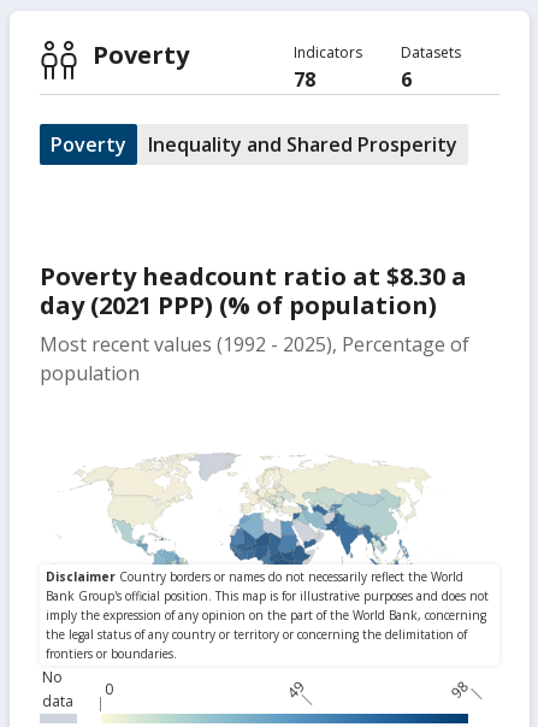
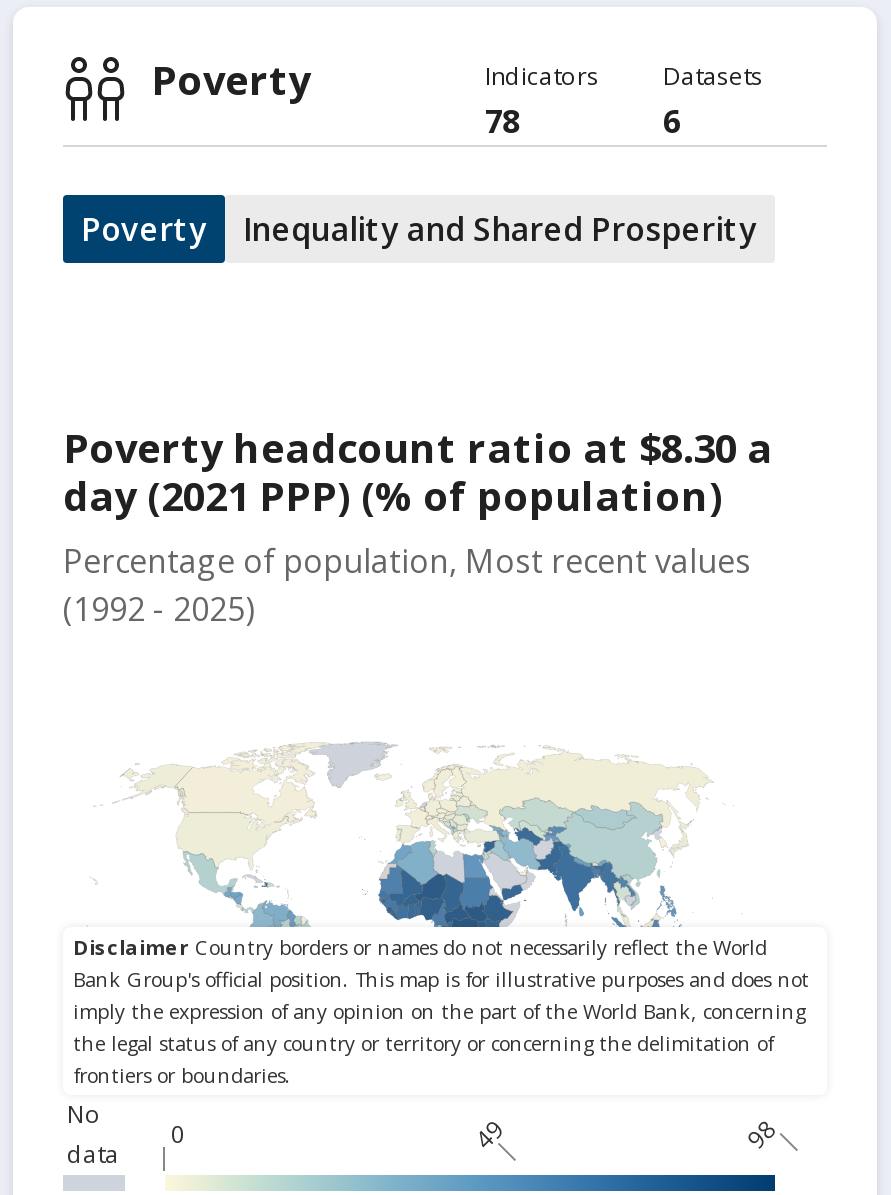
[40,331,469,386] Most recent values (1992 - 2025), Percentage of | population -> [63,539,751,631] Percentage of population, Most recent values | (1992 - 2025)

